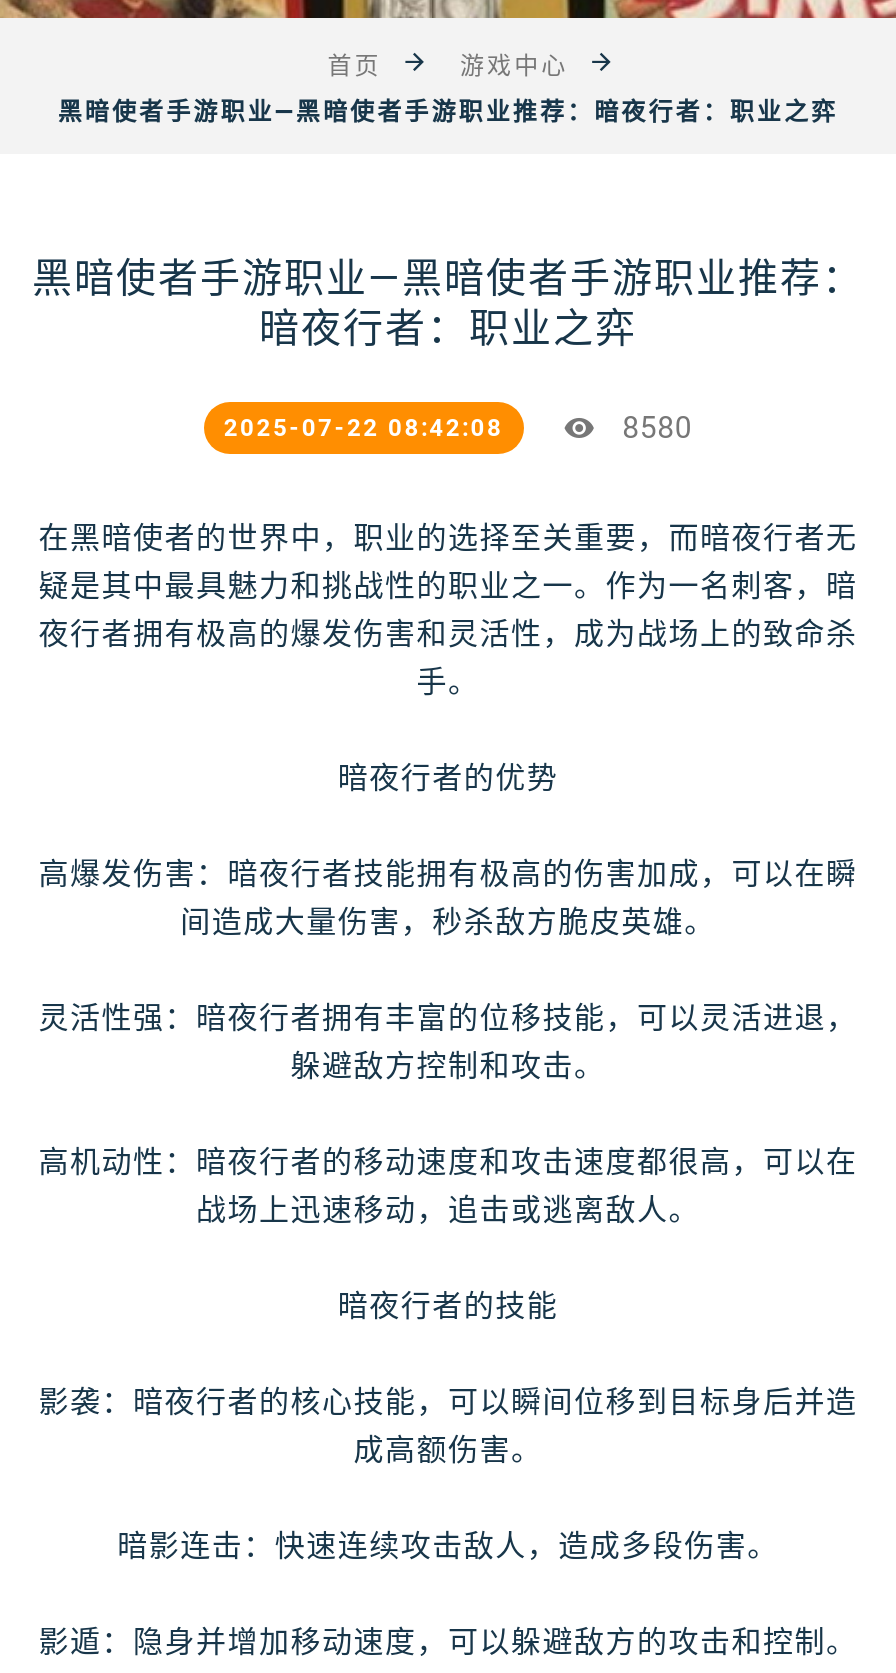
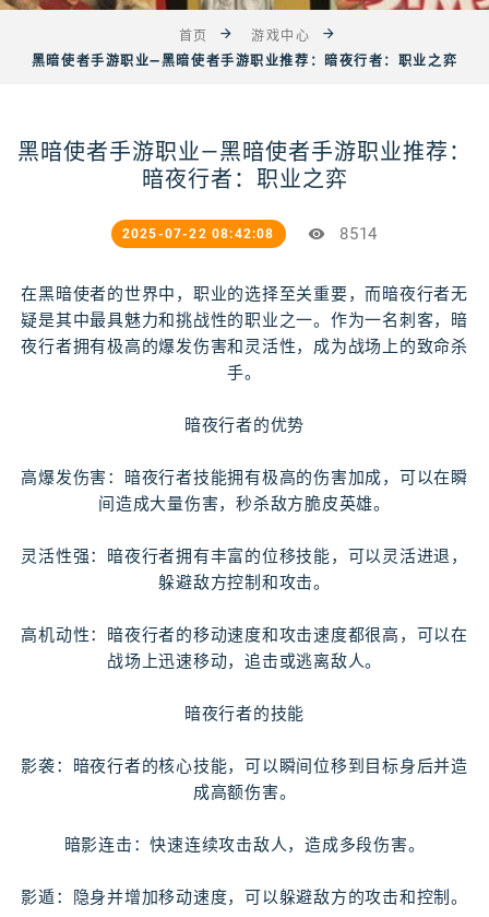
[622,409,692,445] 8580 -> [340,224,378,243] 8514

